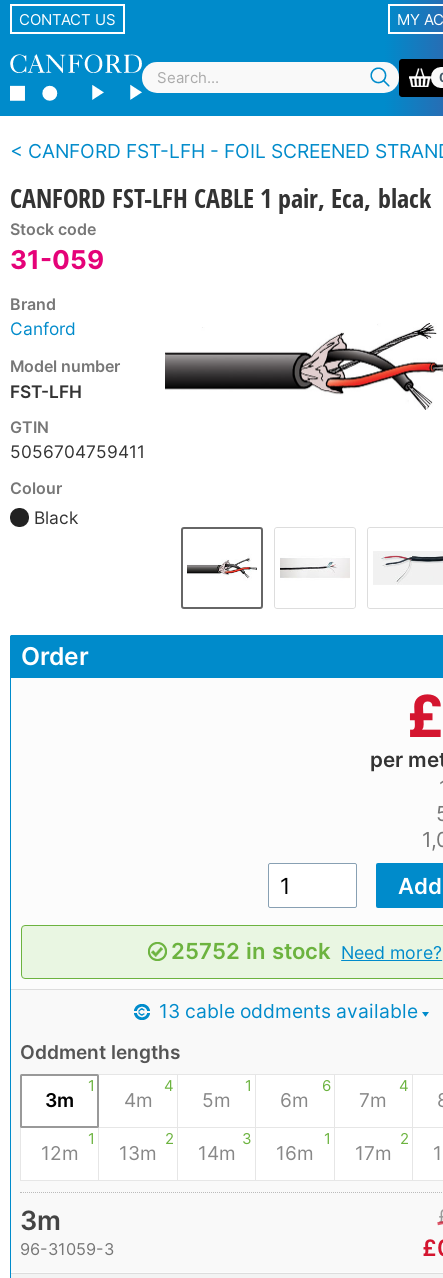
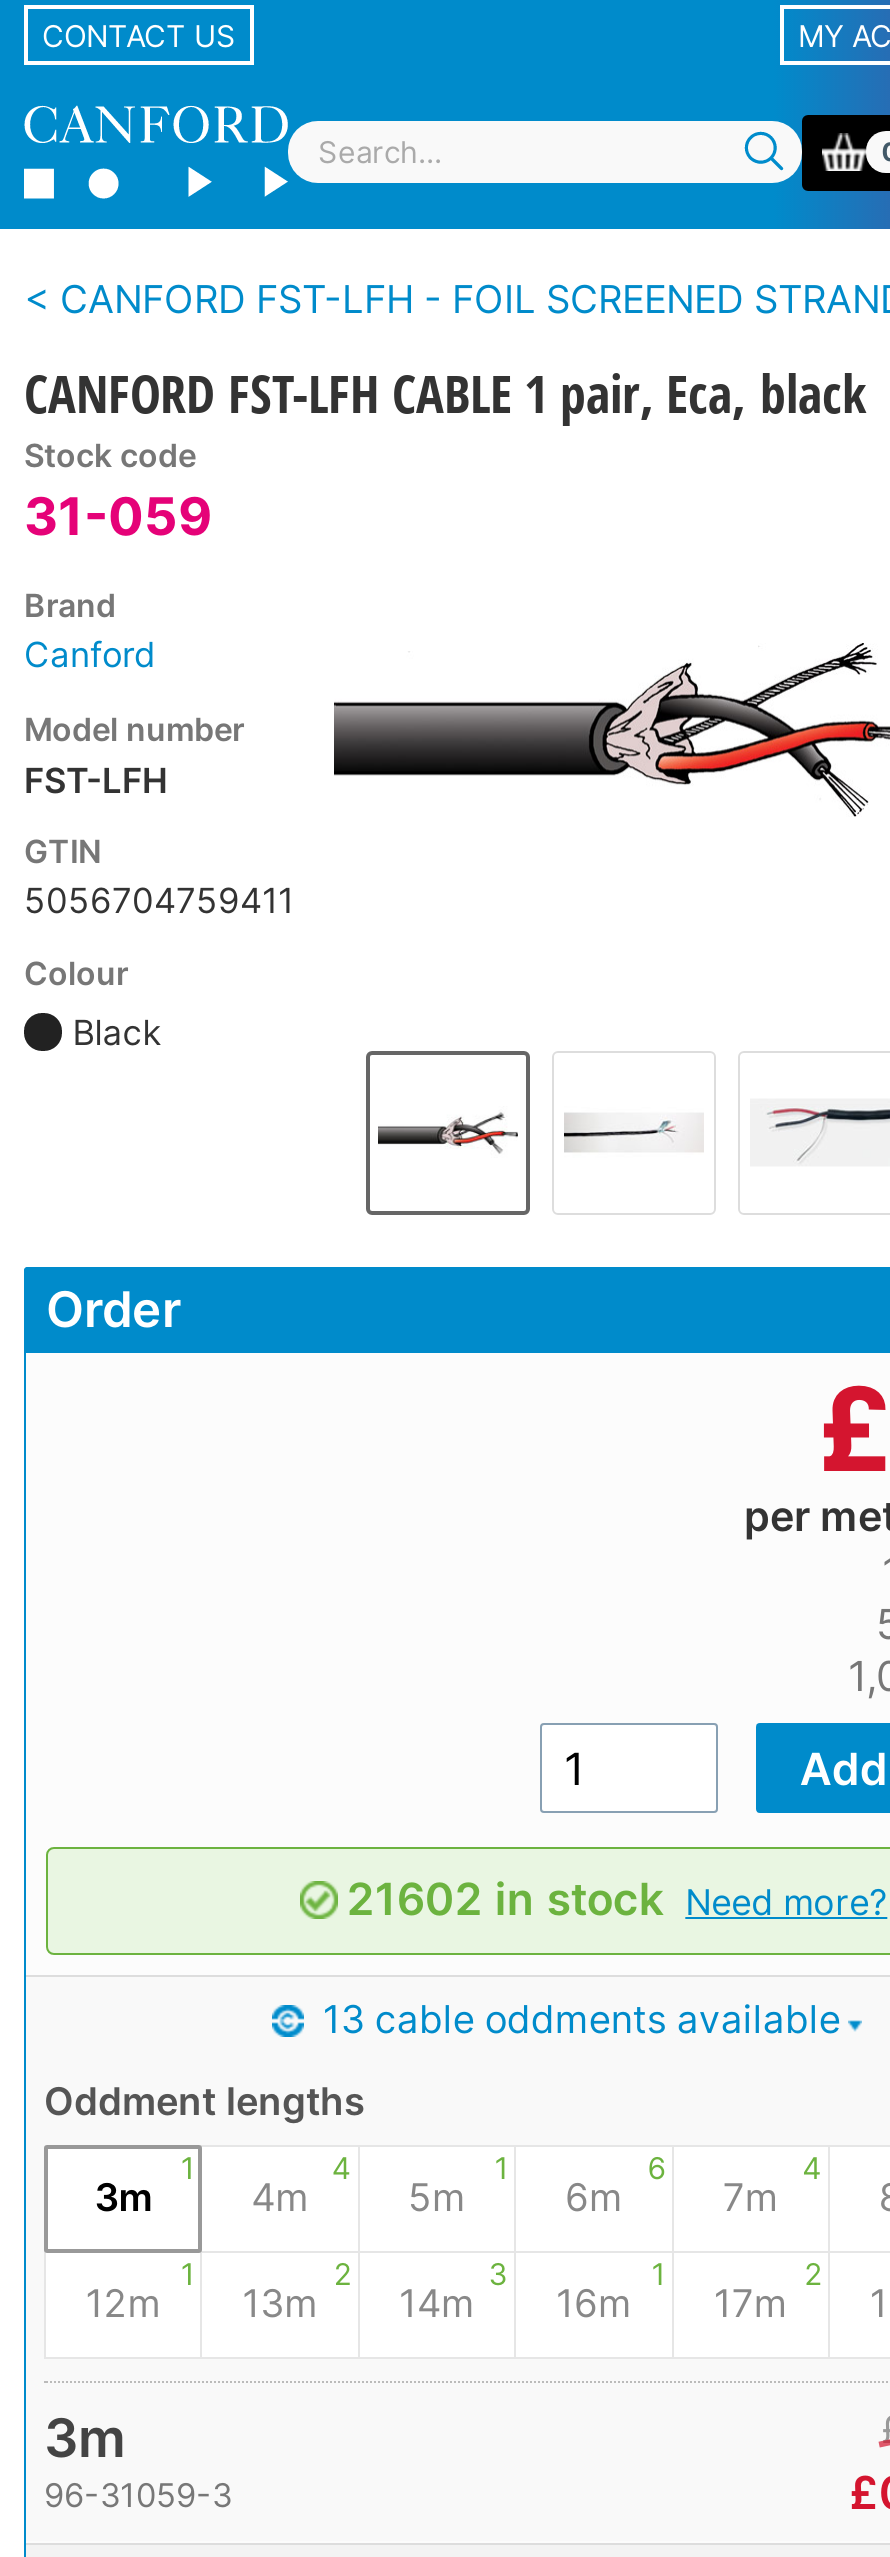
[171,938,442,964] 25752 in stock Need more? -> [347,1873,887,1925] 21602 in stock Need more?

